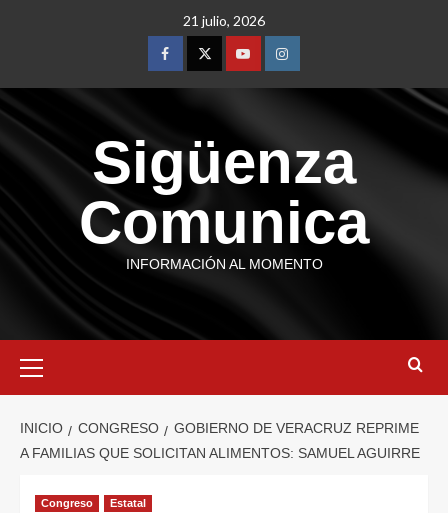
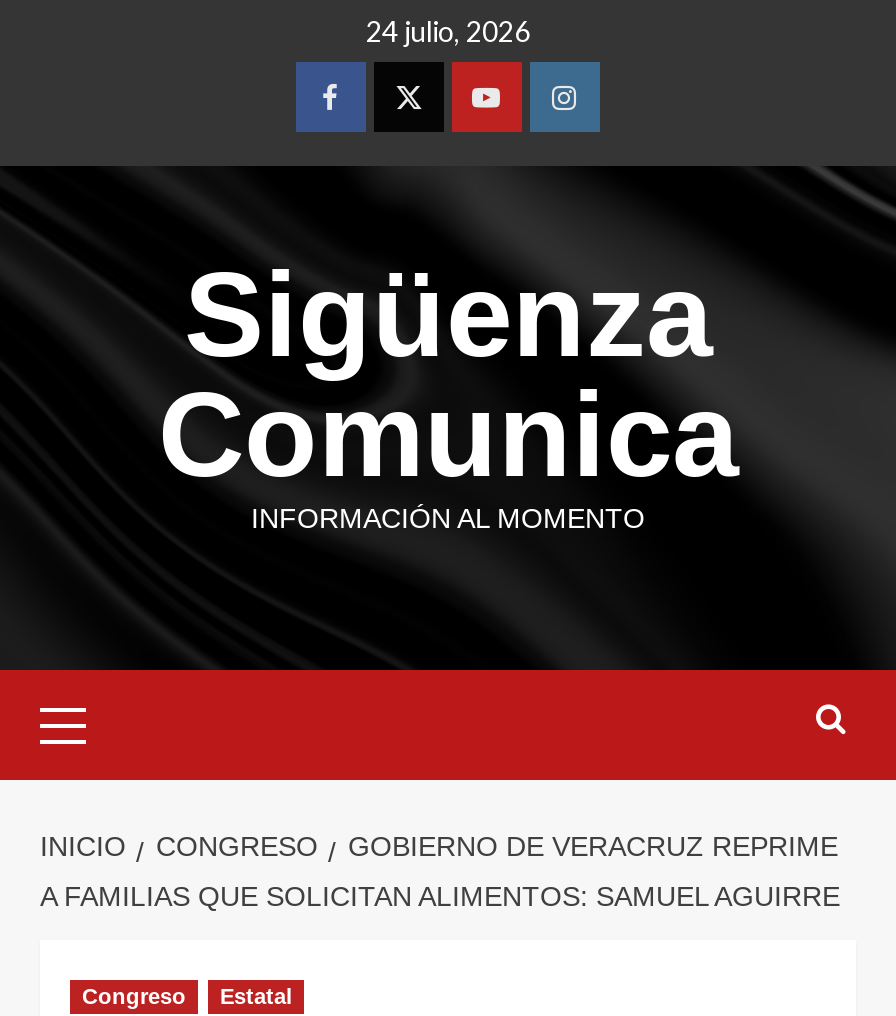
[183,12,265,29] 21 julio, 2026 -> [366,14,530,48] 24 julio, 2026

